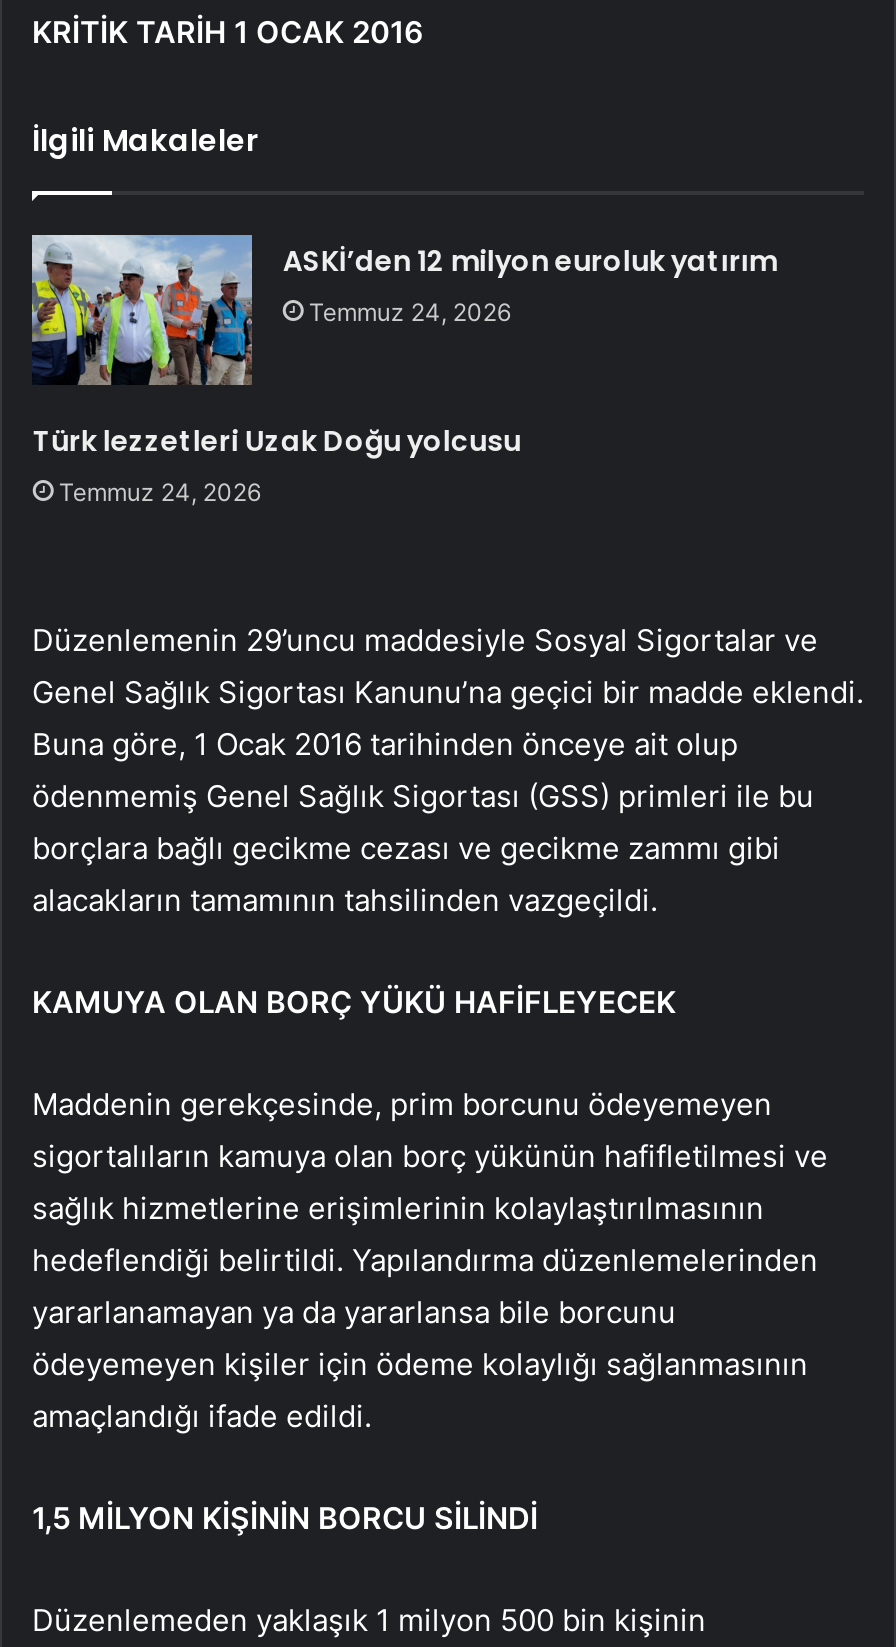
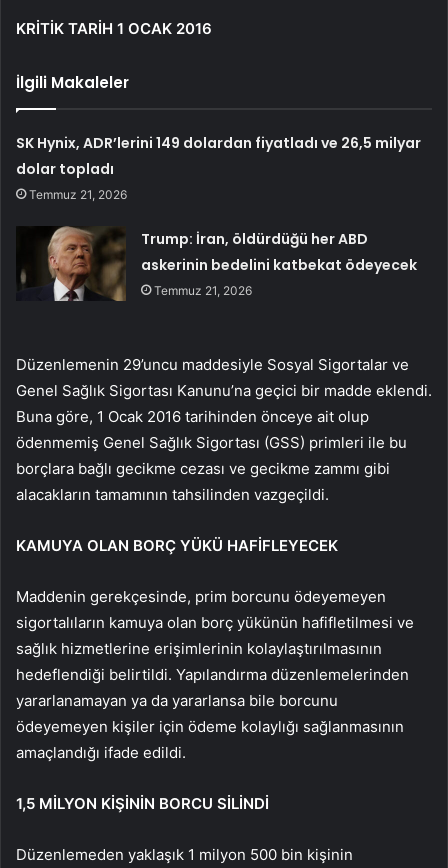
[283,241,777,327] ASKİ’den 12 milyon euroluk yatırım | Temmuz 24, 2026 -> [16,133,421,202] SK Hynix, ADR’lerini 149 dolardan fiyatladı ve 26,5 milyar | dolar topladı | Temmuz 21, 2026
[33,421,521,507] Türk lezzetleri Uzak Doğu yolcusu | Temmuz 24, 2026 -> [141,229,417,298] Trump: İran, öldürdüğü her ABD | askerinin bedelini katbekat ödeyecek | Temmuz 21, 2026

